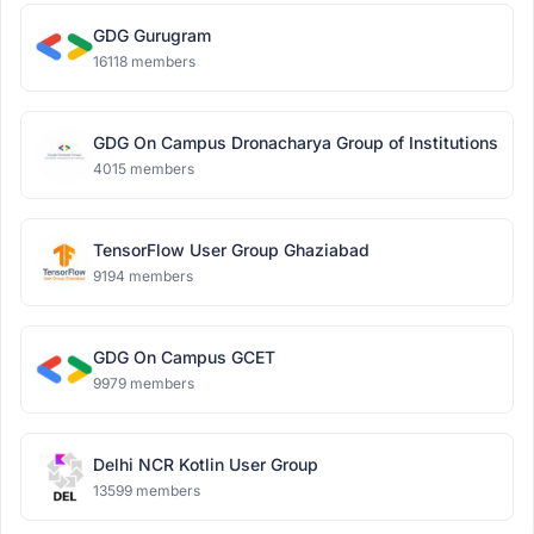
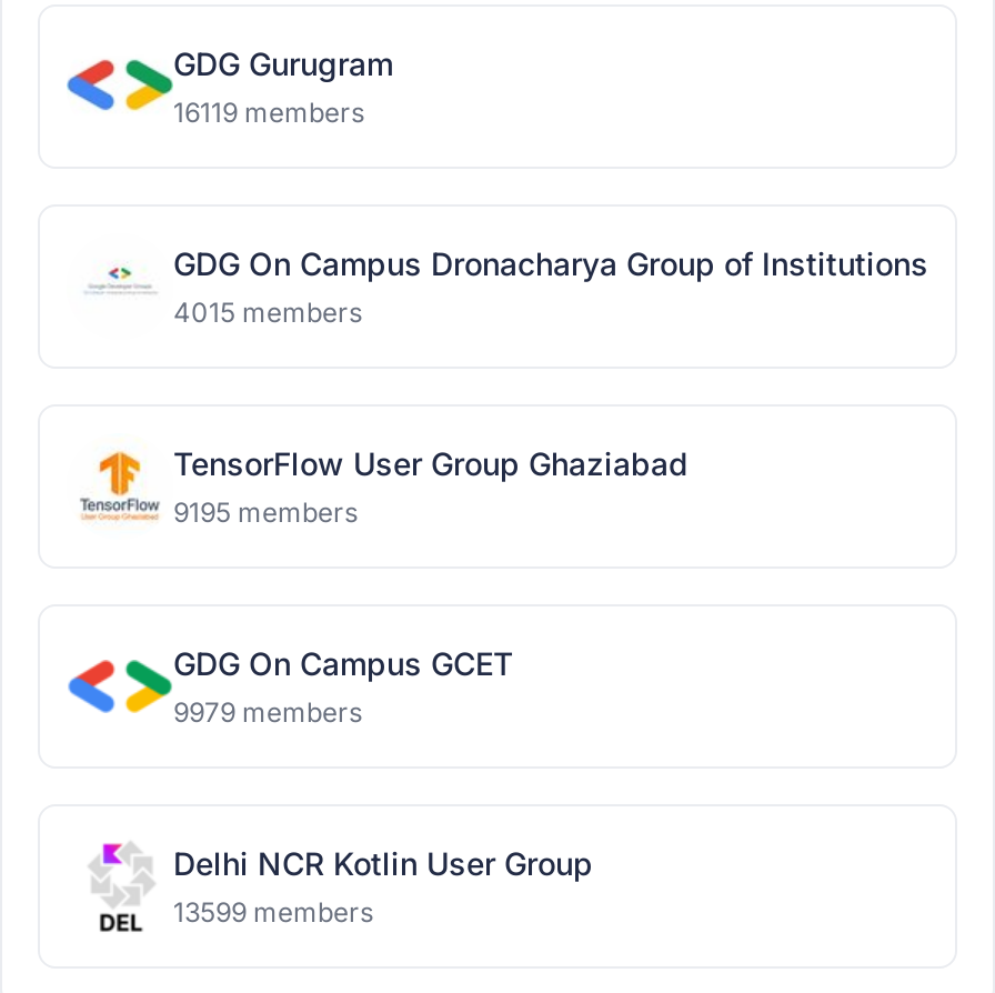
[93,52,195,70] 16118 members -> [173,96,364,129] 16119 members
[93,267,193,285] 9194 members -> [173,495,358,529] 9195 members

